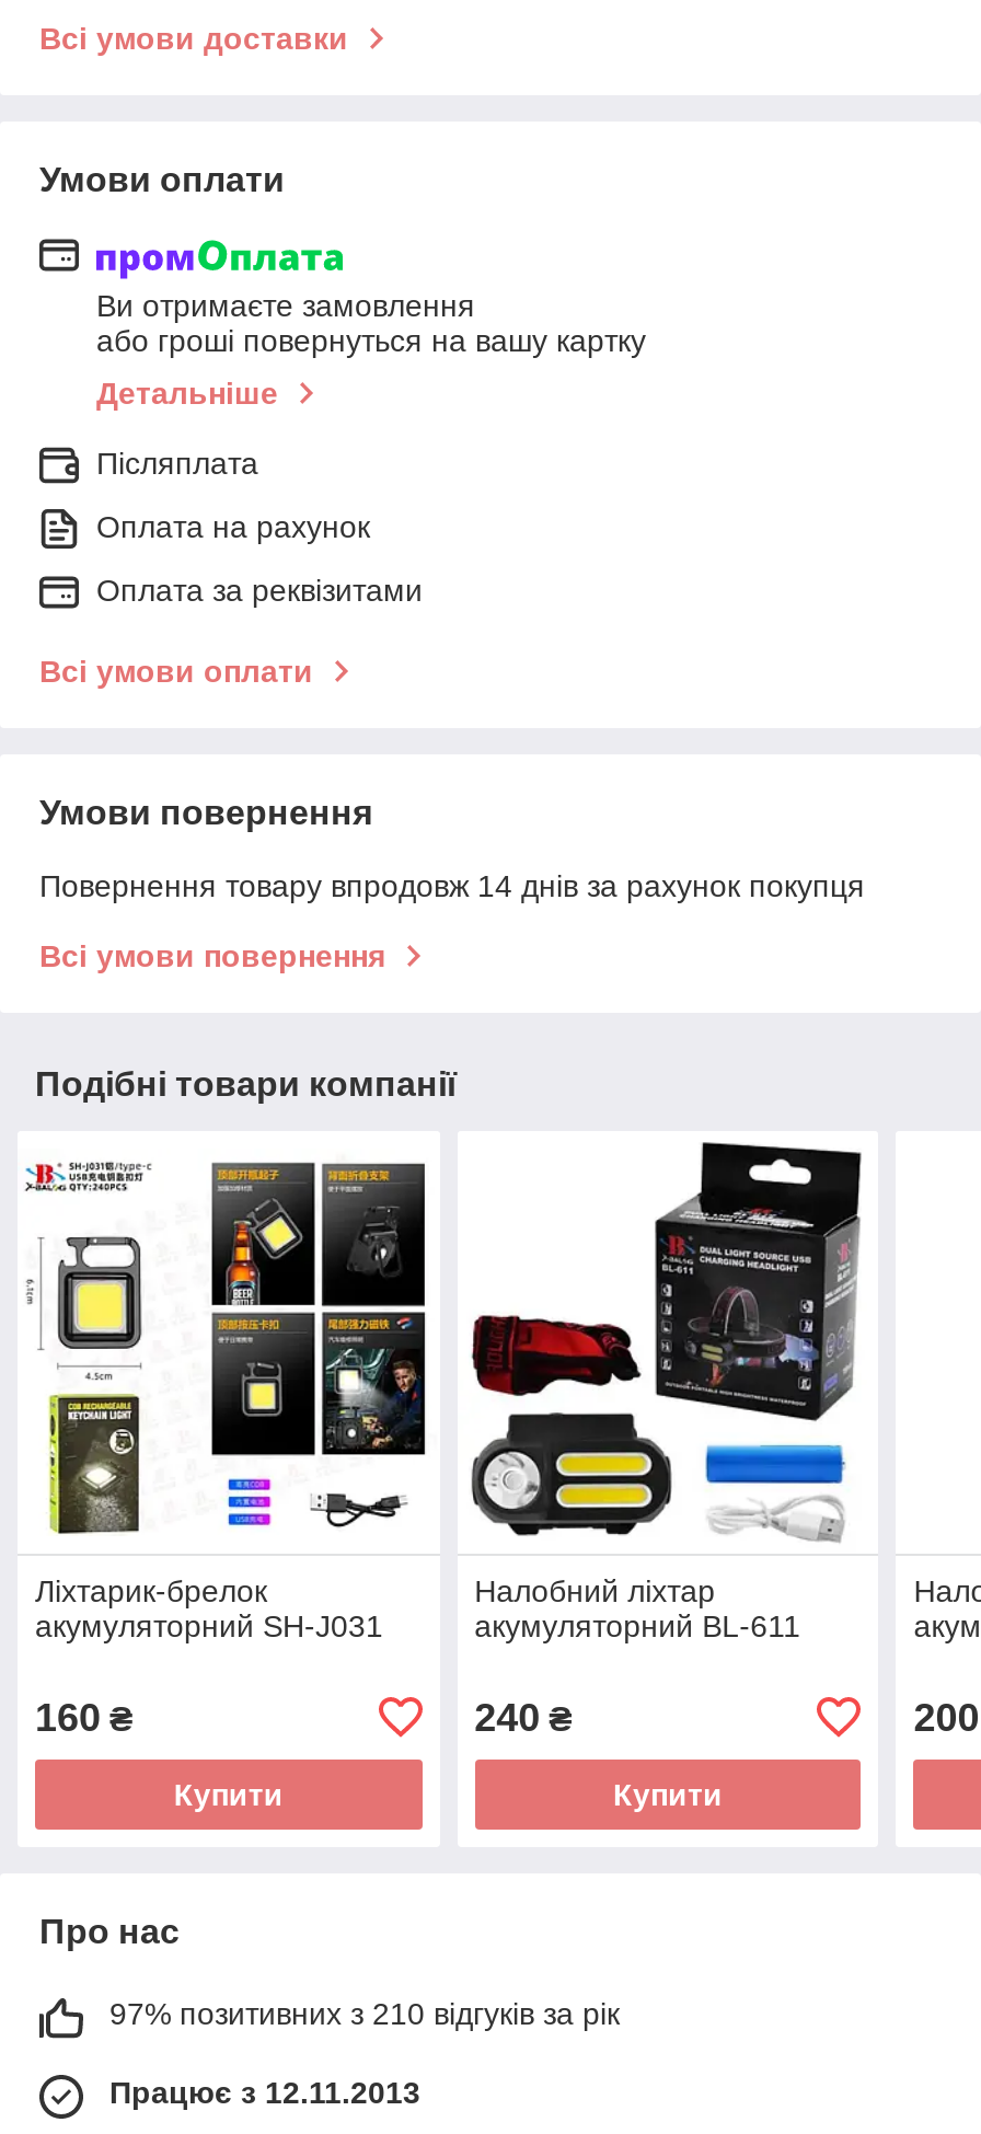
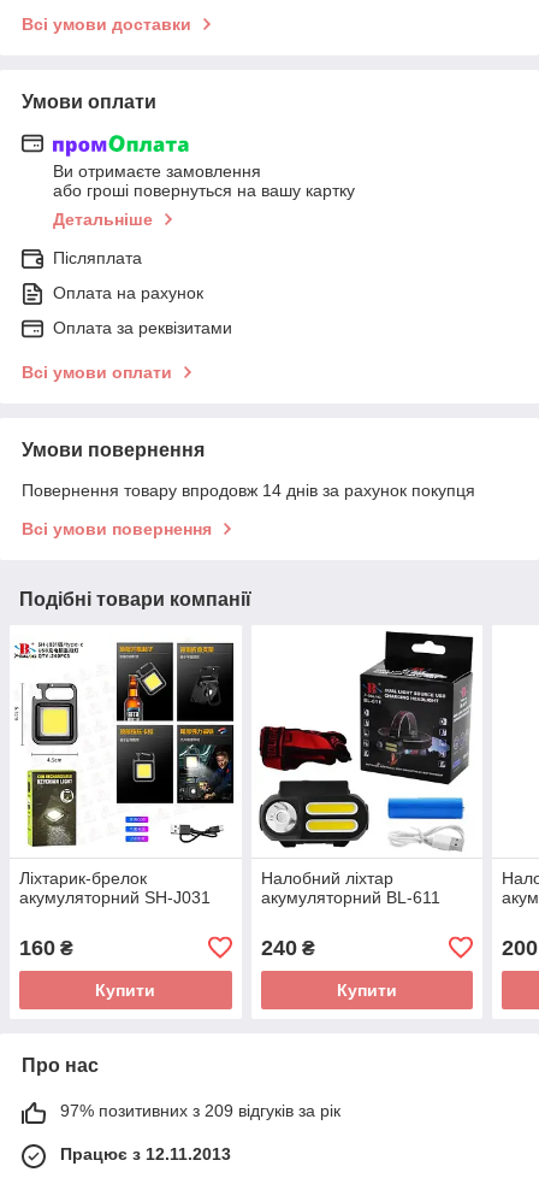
[109,1996,620,2031] 97% позитивних з 210 відгуків за рік -> [60,1101,340,1120] 97% позитивних з 209 відгуків за рік

